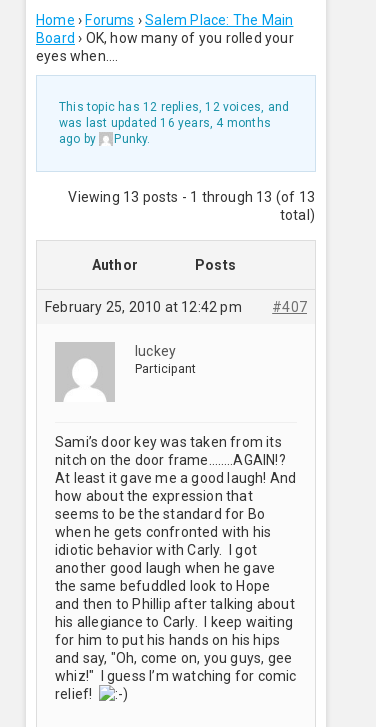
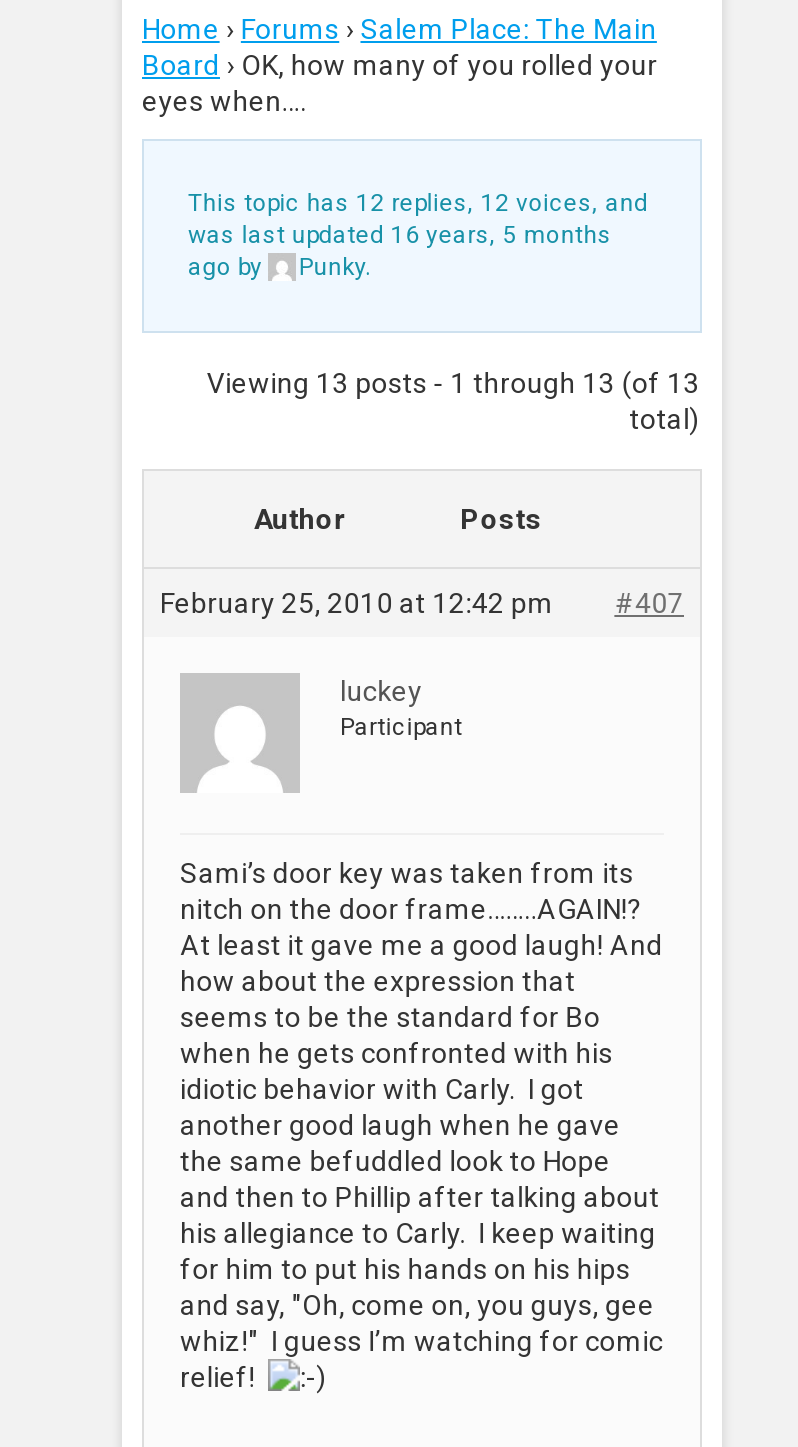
[59,116,271,130] was last updated 16 years, 4 months -> [188,221,612,249] was last updated 16 years, 5 months

